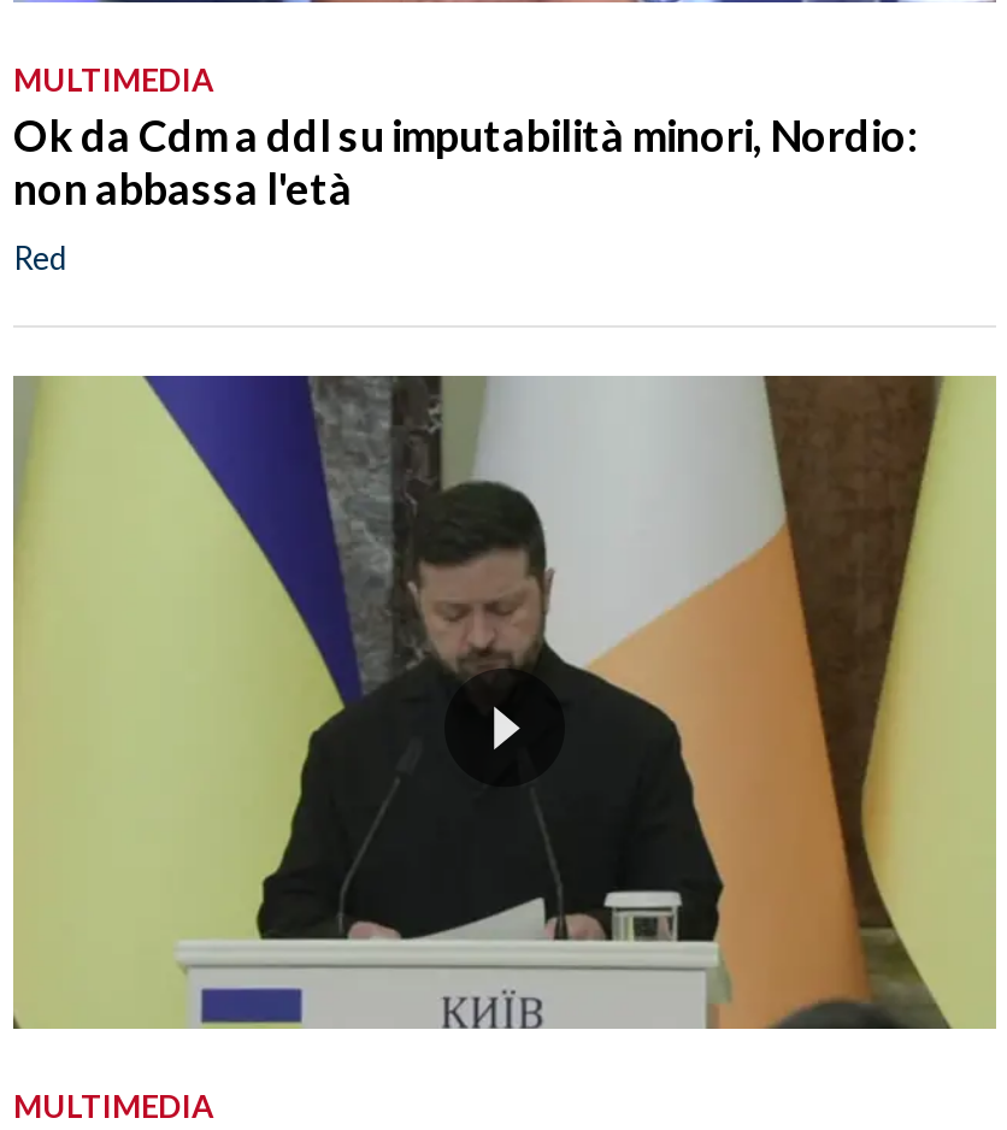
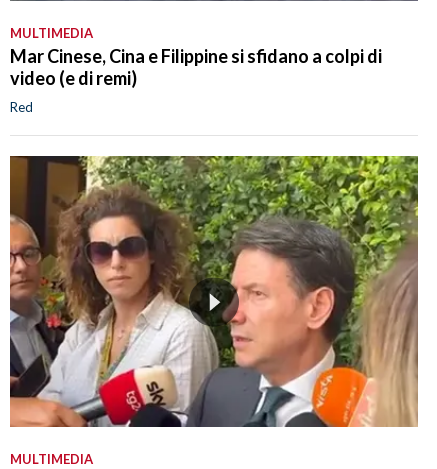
[13,108,917,214] Ok da Cdm a ddl su imputabilità minori, Nordio: | non abbassa l'età -> [10,45,382,89] Mar Cinese, Cina e Filippine si sfidano a colpi di | video (e di remi)
[11,373,996,1031] [image] -> [9,155,418,428] [image]

